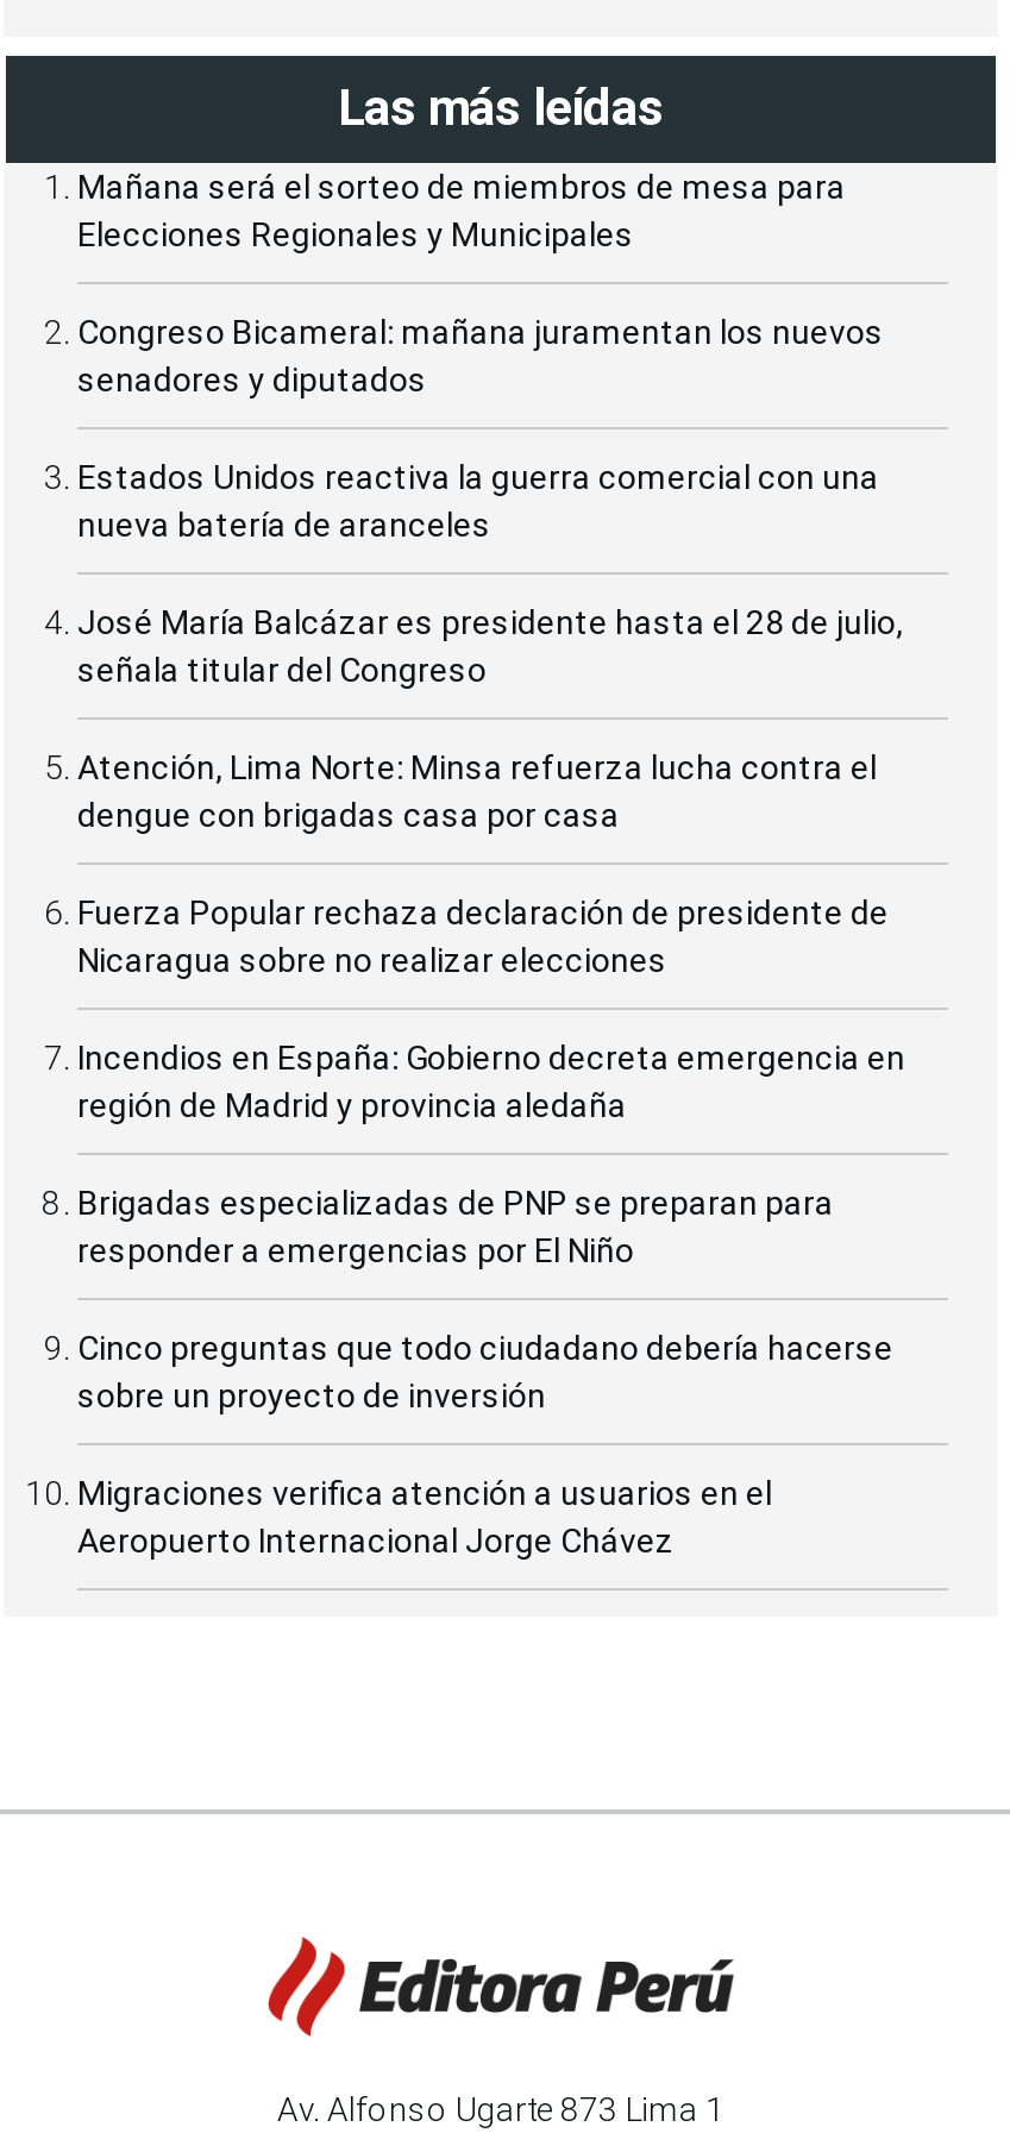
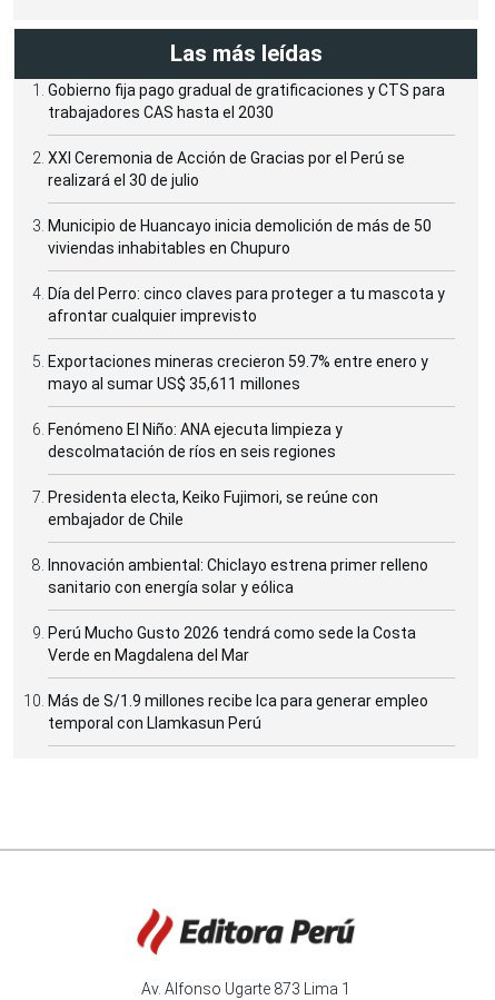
[77,167,846,253] Mañana será el sorteo de miembros de mesa para | Elecciones Regionales y Municipales -> [48,81,445,121] Gobierno fija pago gradual de gratificaciones y CTS para | trabajadores CAS hasta el 2030
[77,312,884,398] Congreso Bicameral: mañana juramentan los nuevos | senadores y diputados -> [48,149,405,189] XXI Ceremonia de Acción de Gracias por el Perú se | realizará el 30 de julio
[77,458,879,543] Estados Unidos reactiva la guerra comercial con una | nueva batería de aranceles -> [48,217,432,257] Municipio de Huancayo inicia demolición de más de 50 | viviendas inhabitables en Chupuro
[77,603,903,688] José María Balcázar es presidente hasta el 28 de julio, | señala titular del Congreso -> [48,285,445,325] Día del Perro: cinco claves para proteger a tu mascota y | afrontar cualquier imprevisto
[77,748,877,833] Atención, Lima Norte: Minsa refuerza lucha contra el | dengue con brigadas casa por casa -> [48,352,428,392] Exportaciones mineras crecieron 59.7% entre enero y | mayo al sumar US$ 35,611 millones
[77,893,889,979] Fuerza Popular rechaza declaración de presidente de | Nicaragua sobre no realizar elecciones -> [48,420,343,460] Fenómeno El Niño: ANA ejecuta limpieza y | descolmatación de ríos en seis regiones
[77,1038,905,1124] Incendios en España: Gobierno decreta emergencia en | región de Madrid y provincia aledaña -> [48,488,378,528] Presidenta electa, Keiko Fujimori, se reúne con | embajador de Chile
[77,1183,834,1269] Brigadas especializadas de PNP se preparan para | responder a emergencias por El Niño -> [48,556,428,596] Innovación ambiental: Chiclayo estrena primer relleno | sanitario con energía solar y eólica
[77,1328,893,1414] Cinco preguntas que todo ciudadano debería hacerse | sobre un proyecto de inversión -> [48,624,416,664] Perú Mucho Gusto 2026 tendrá como sede la Costa | Verde en Magdalena del Mar
[77,1473,772,1559] Migraciones verifica atención a usuarios en el | Aeropuerto Internacional Jorge Chávez -> [48,692,428,732] Más de S/1.9 millones recibe Ica para generar empleo | temporal con Llamkasun Perú

